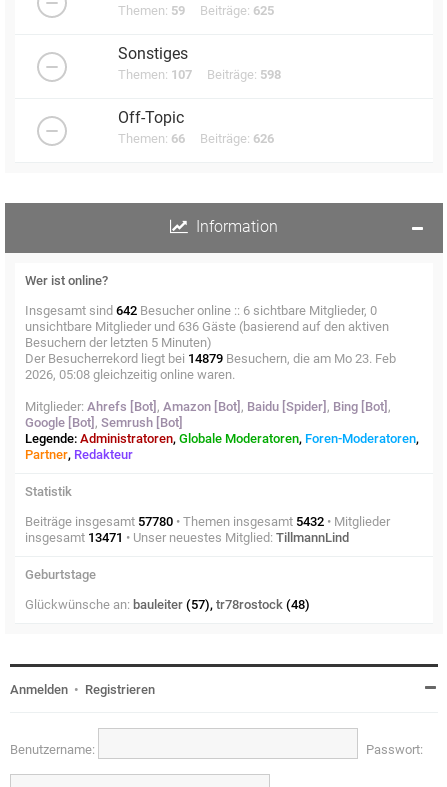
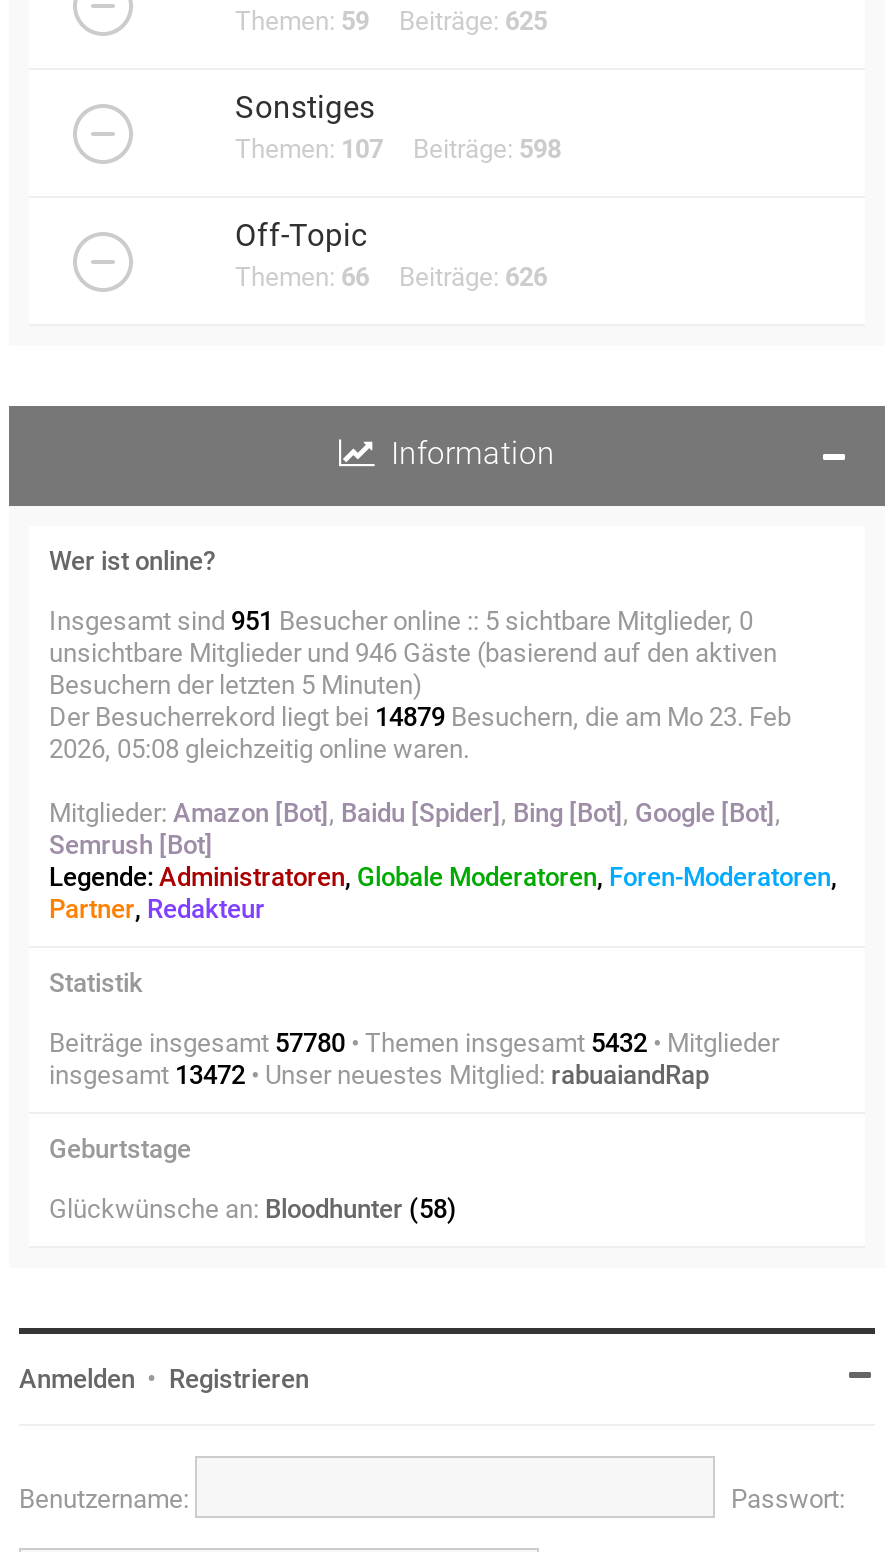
[25,303,377,318] Insgesamt sind 642 Besucher online :: 6 sichtbare Mitglieder, 0 -> [49,606,753,636] Insgesamt sind 951 Besucher online :: 5 sichtbare Mitglieder, 0
[25,319,389,334] unsichtbare Mitglieder und 636 Gäste (basierend auf den aktiven -> [49,638,777,668] unsichtbare Mitglieder und 946 Gäste (basierend auf den aktiven
[25,399,391,430] Mitglieder: Ahrefs [Bot], Amazon [Bot], Baidu [Spider], Bing [Bot], | Google [Bot], Semrush [Bot] -> [49,798,781,860] Mitglieder: Amazon [Bot], Baidu [Spider], Bing [Bot], Google [Bot], | Semrush [Bot]
[25,530,349,545] insgesamt 13471 • Unser neuestes Mitglied: TillmannLind -> [49,1060,709,1090] insgesamt 13472 • Unser neuestes Mitglied: rabuaiandRap
[25,597,310,612] Glückwünsche an: bauleiter (57), tr78rostock (48) -> [49,1194,457,1224] Glückwünsche an: Bloodhunter (58)

